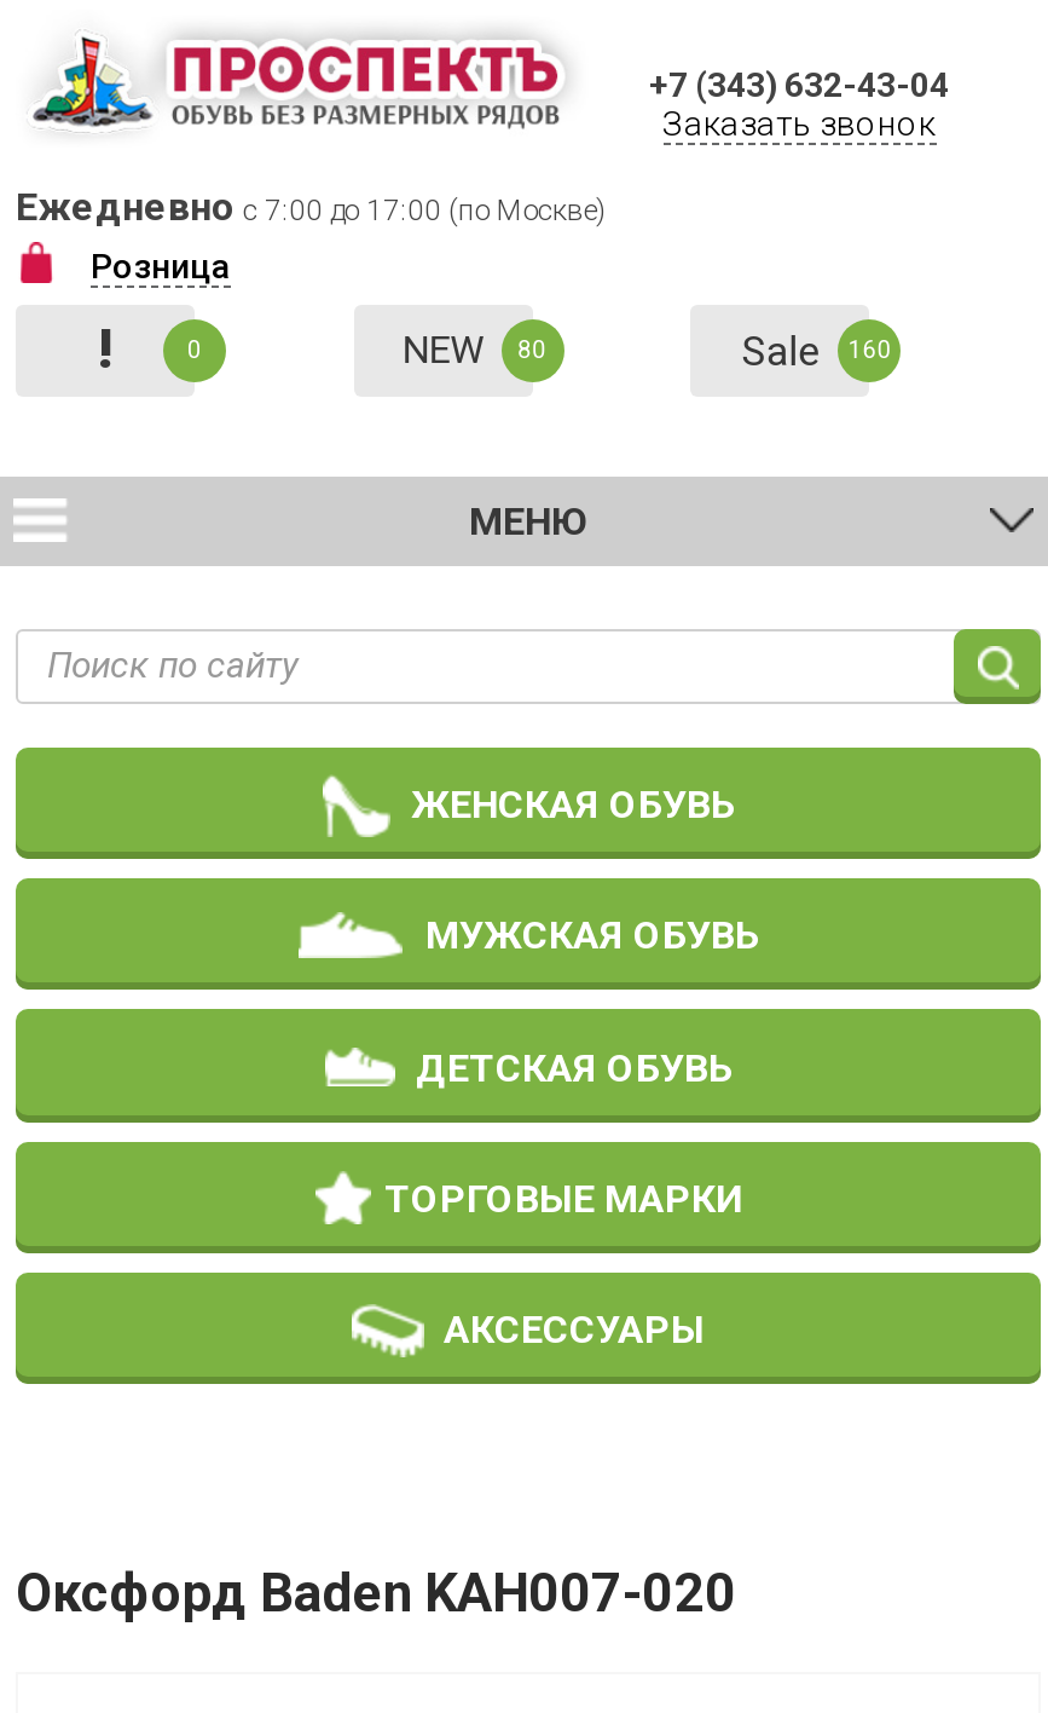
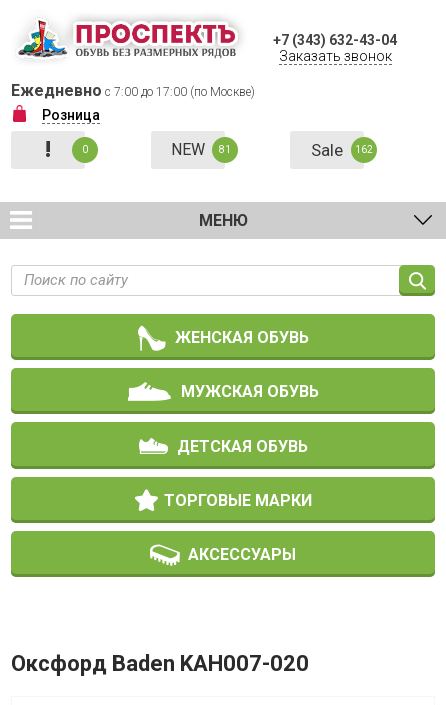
[402,326,547,372] NEW 80 -> [171,140,231,159] NEW 81
[742,326,892,375] Sale 160 -> [311,140,373,160] Sale 162

